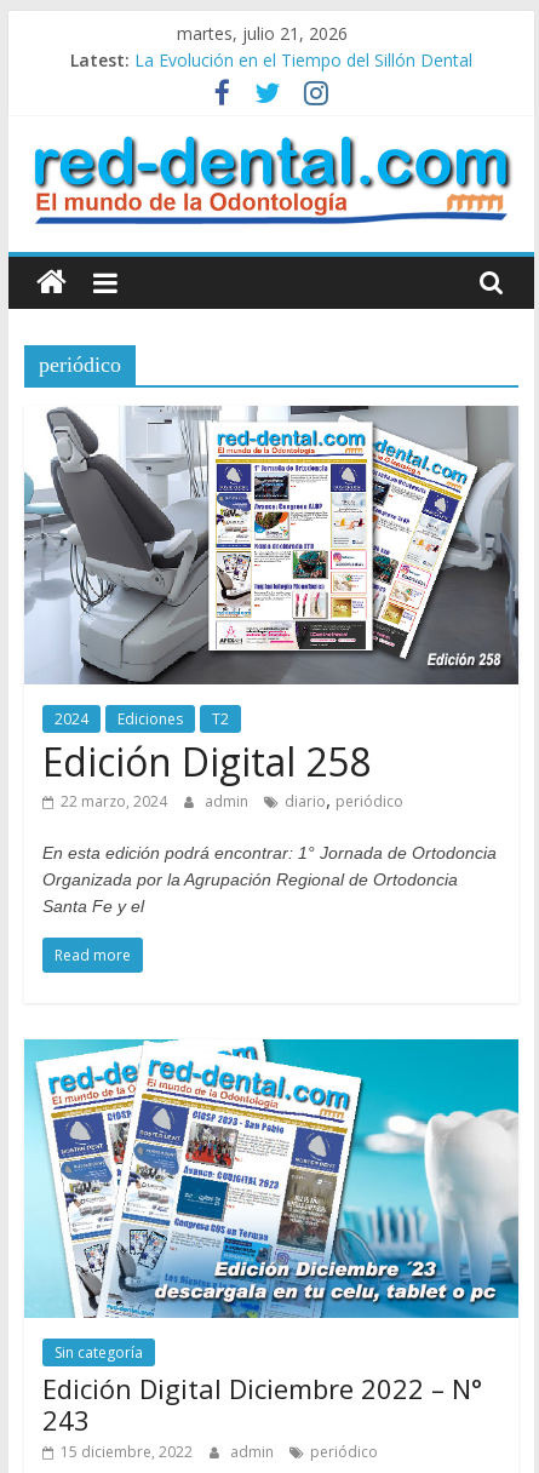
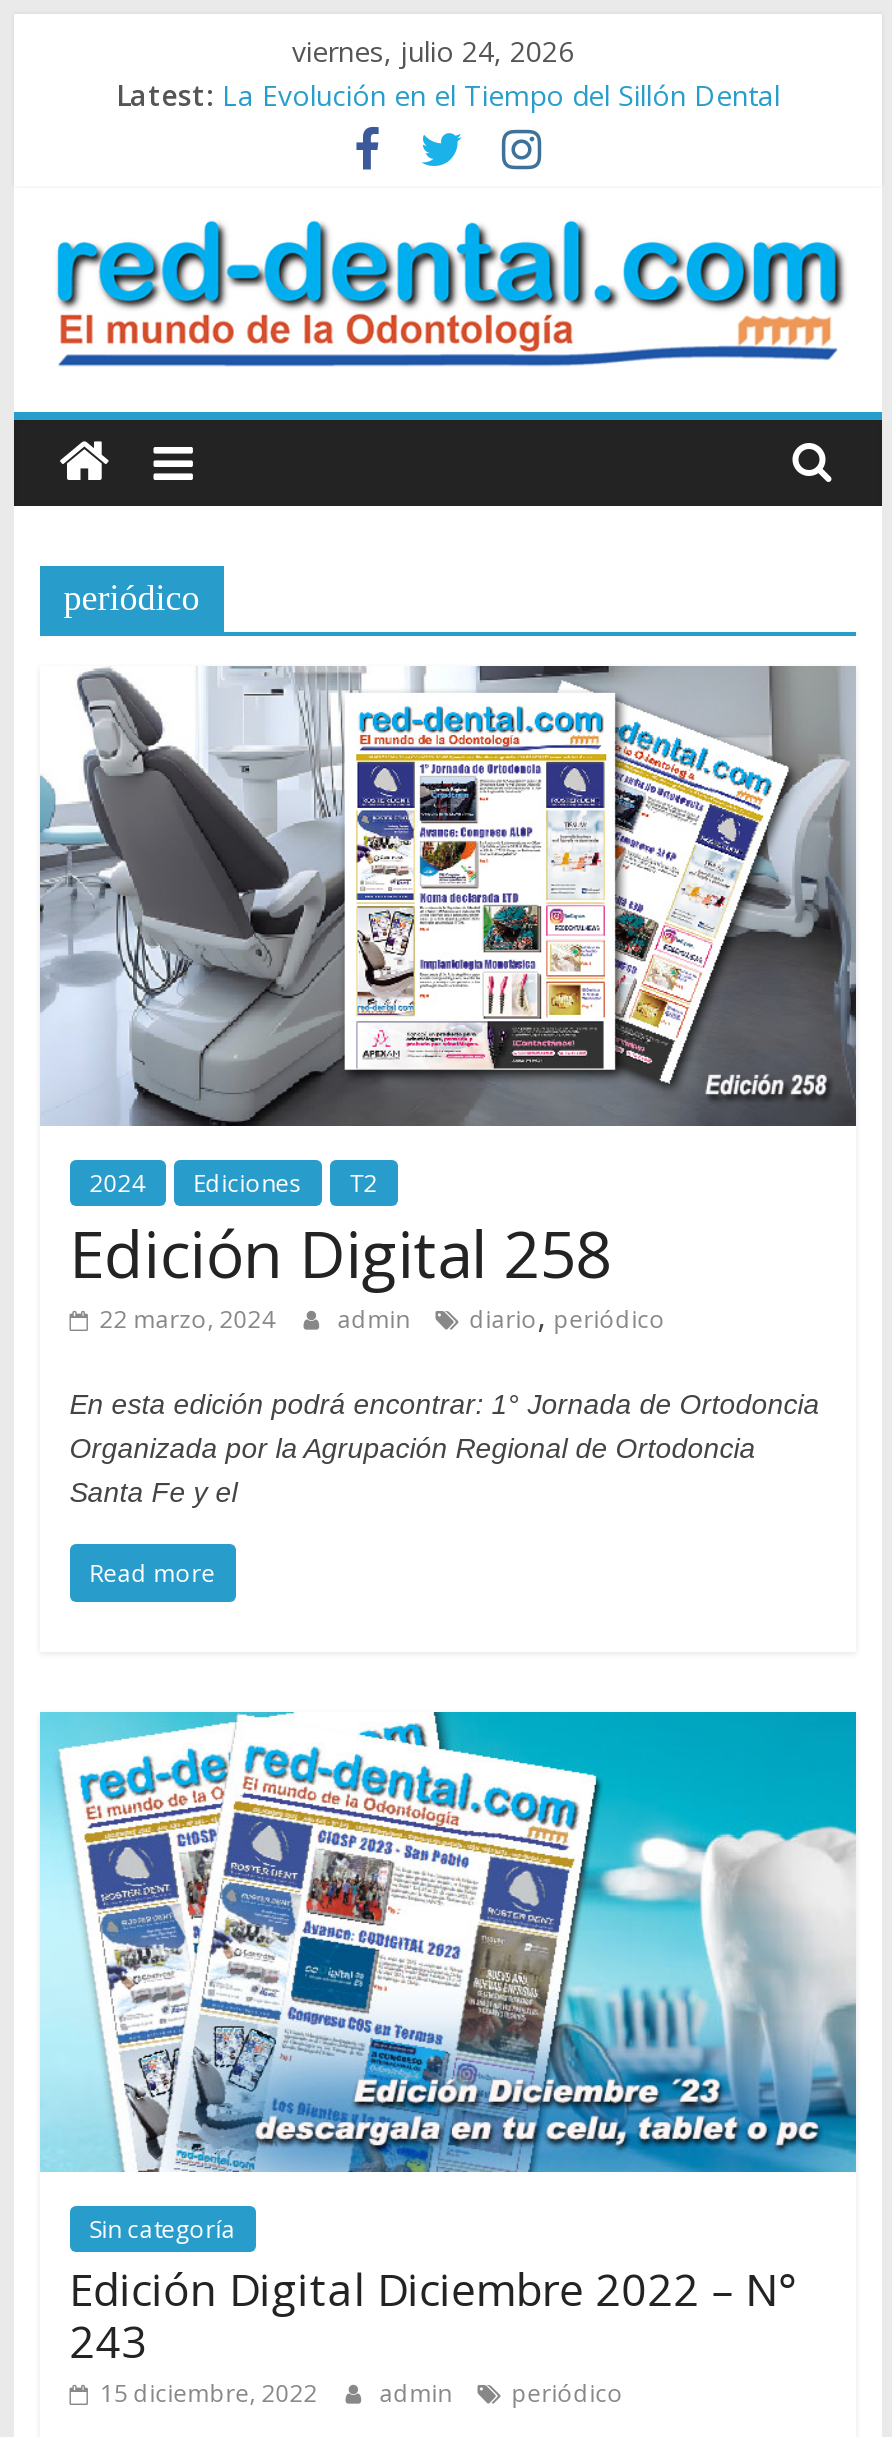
[177,22,348,45] martes, julio 21, 2026 -> [292,32,574,70] viernes, julio 24, 2026

